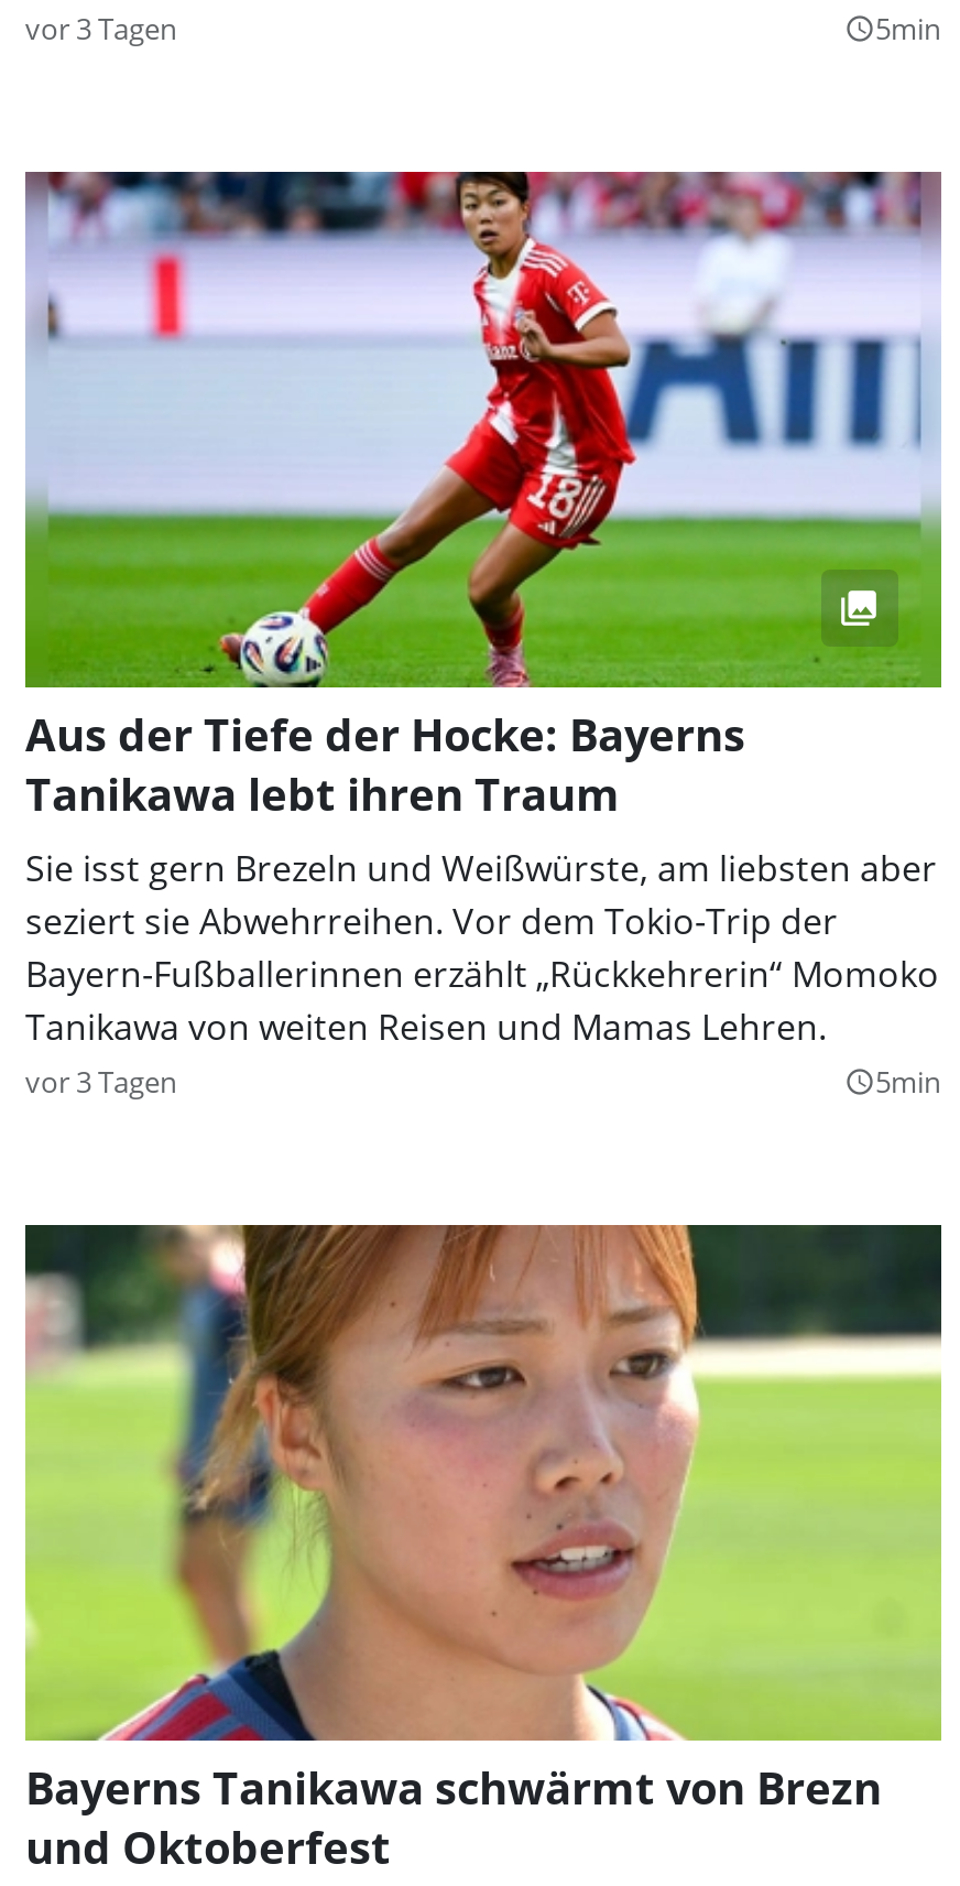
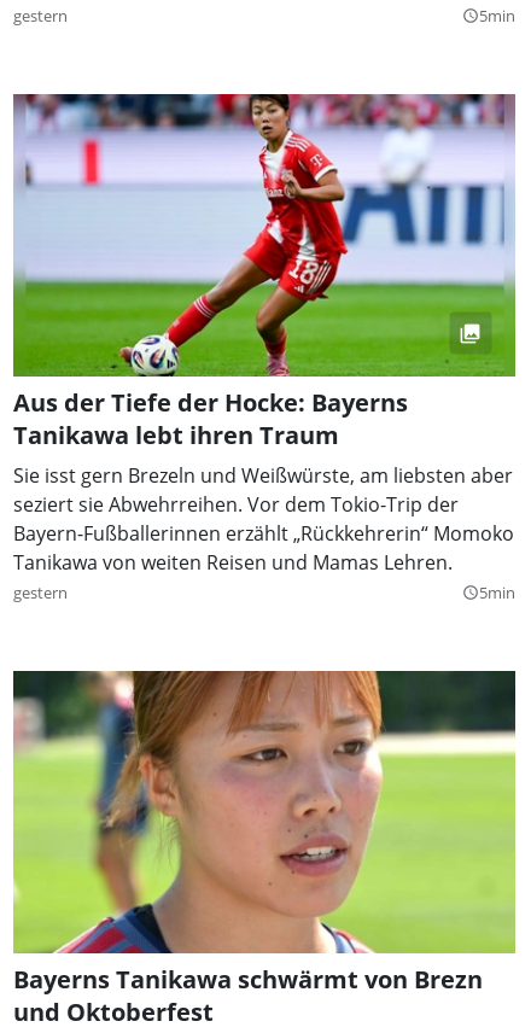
[25,8,177,48] vor 3 Tagen -> [13,4,68,26] gestern
[25,1061,177,1101] vor 3 Tagen -> [13,581,68,603] gestern

